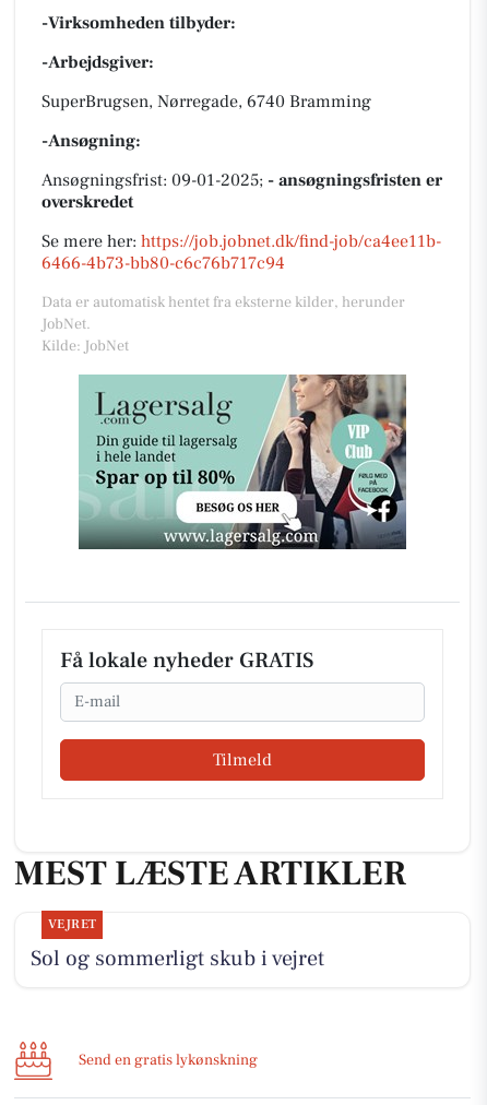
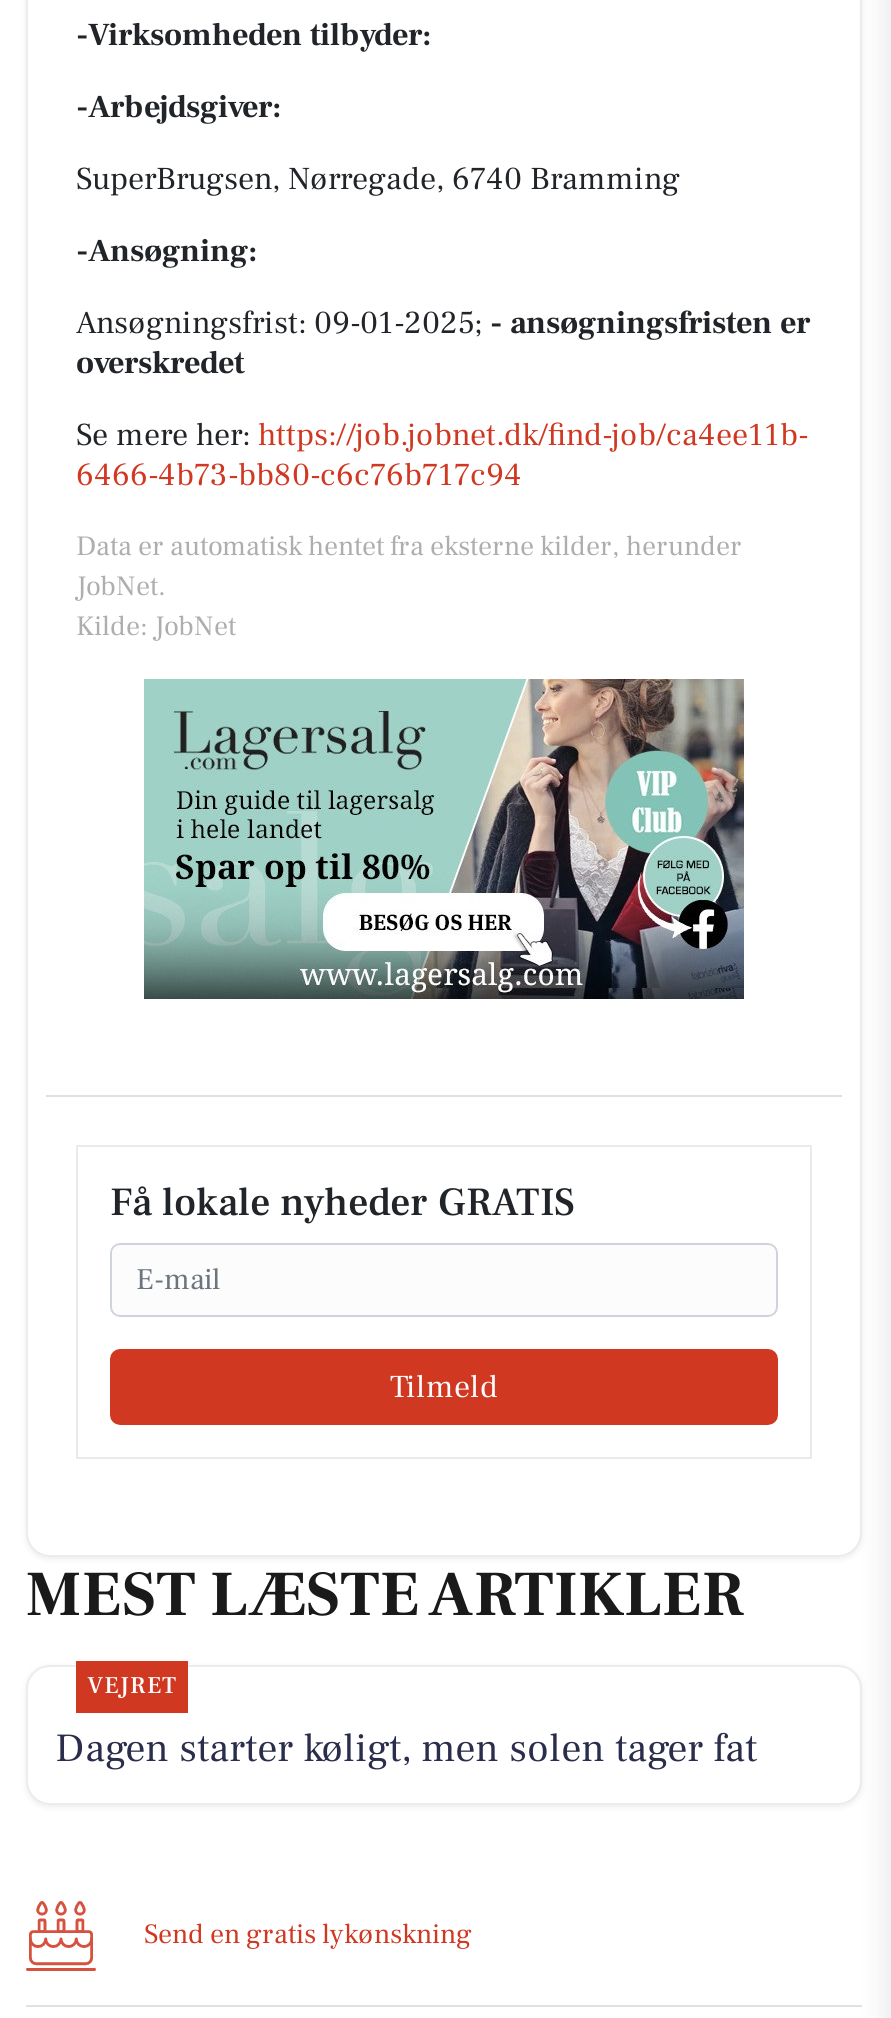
[30,944,324,973] Sol og sommerligt skub i vejret -> [55,1723,757,1775] Dagen starter køligt, men solen tager fat

